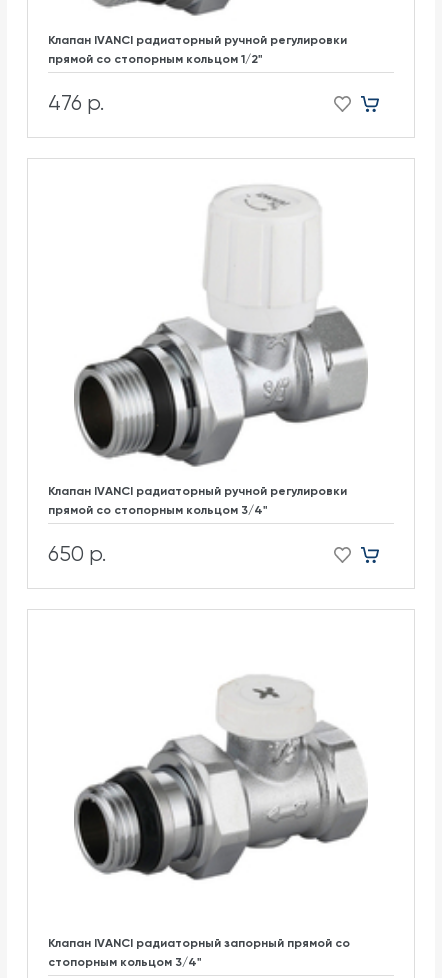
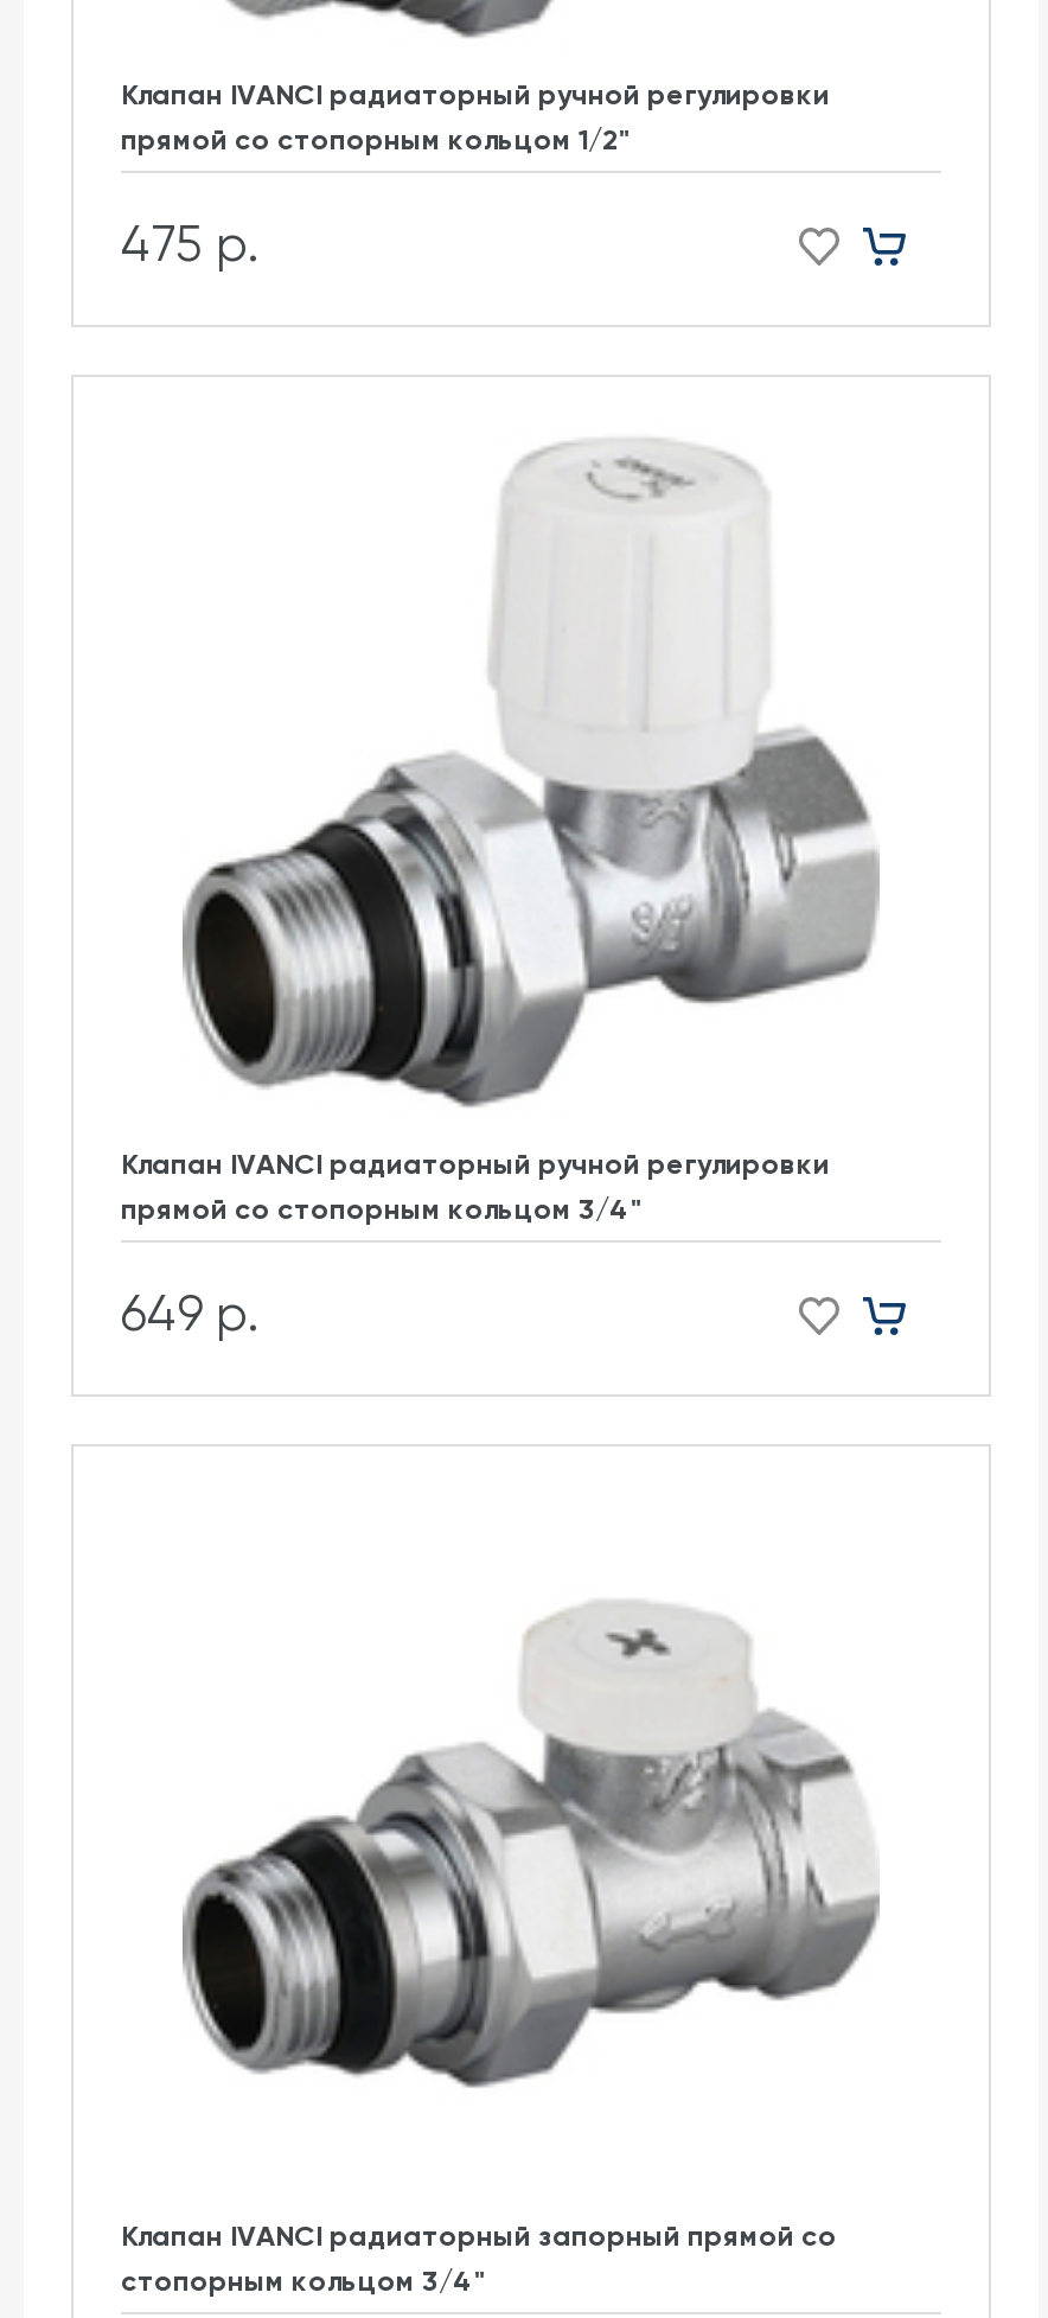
[48,91,104,115] 476 р. -> [121,216,256,273] 475 р.
[48,542,106,566] 650 р. -> [121,1286,256,1343] 649 р.

